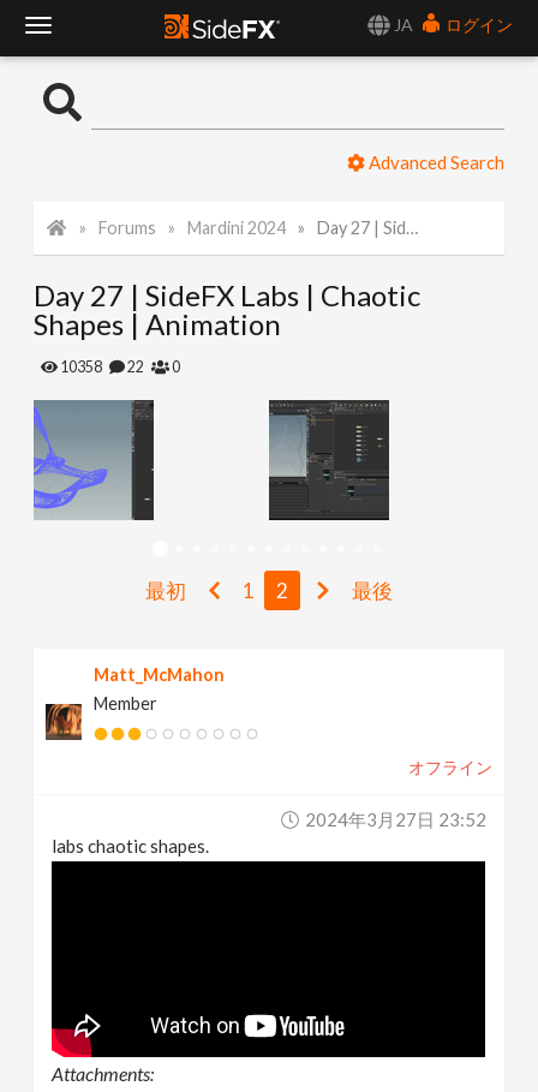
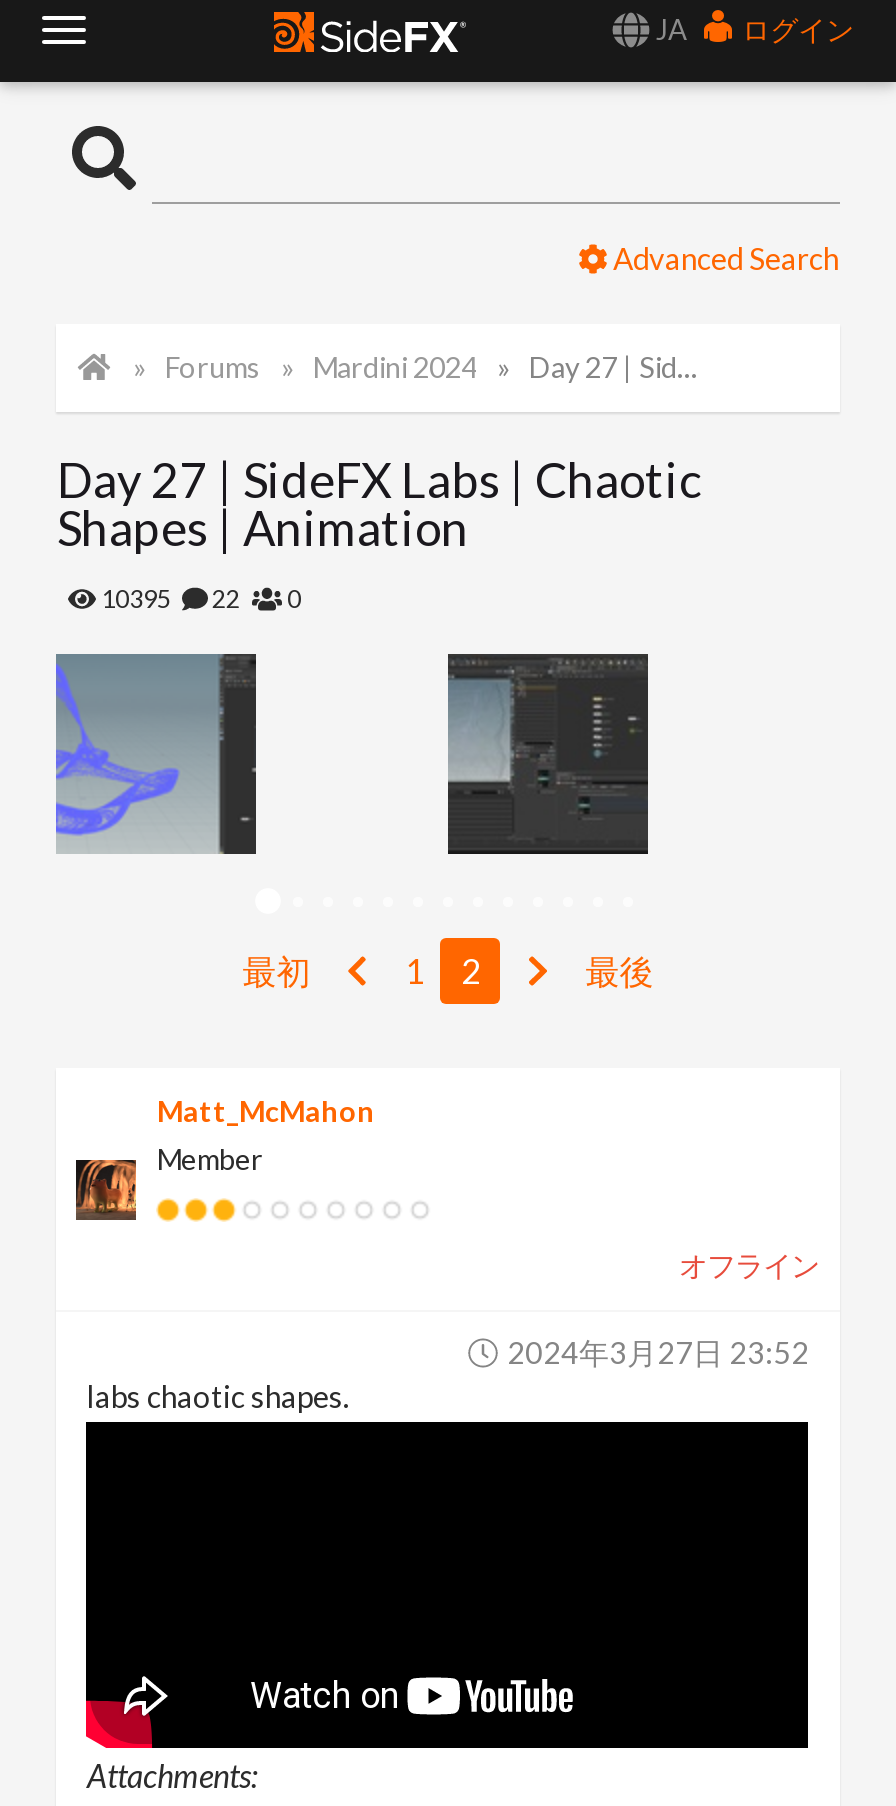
[58,358,110,376] 10358 -> [97,584,183,614] 10395

